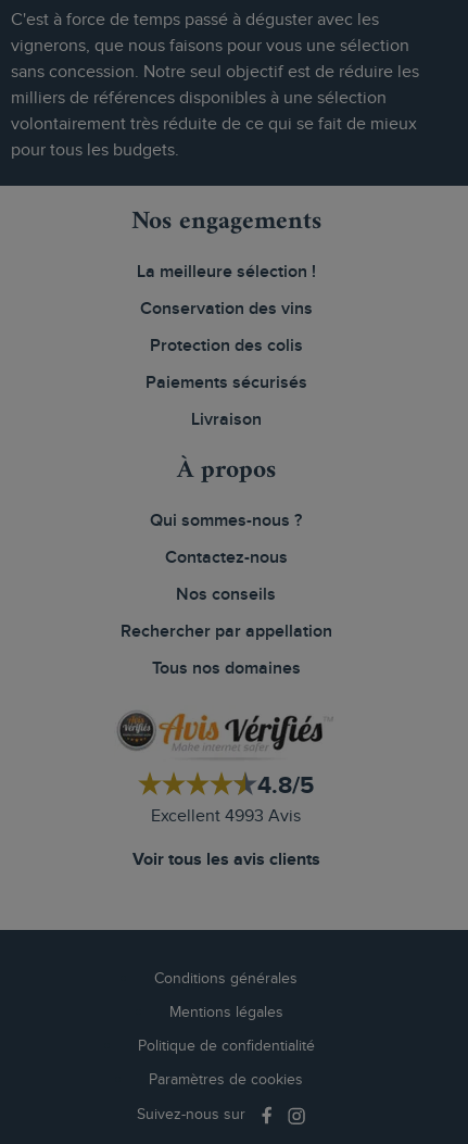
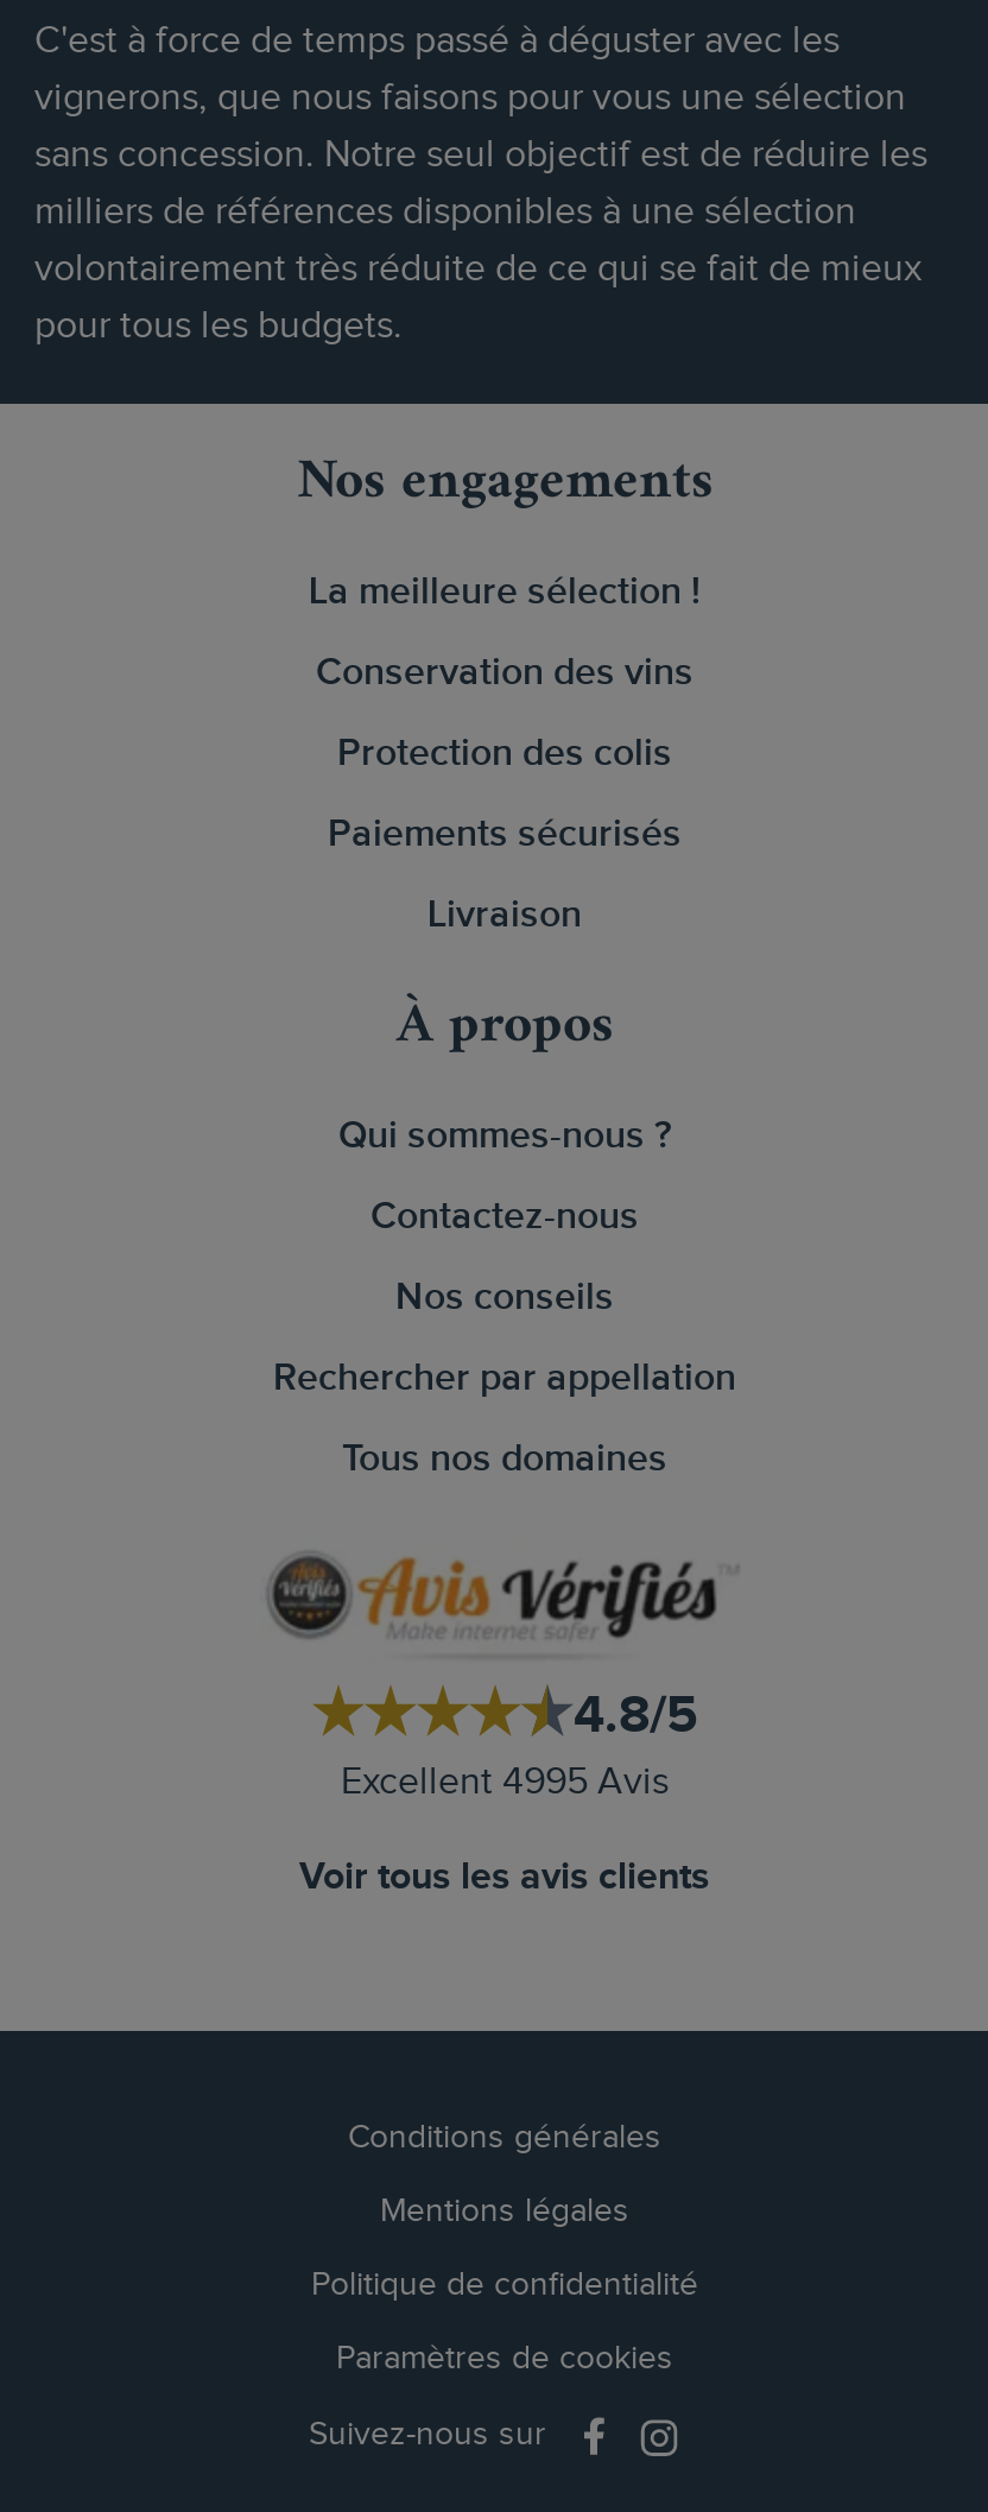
[151,806,301,827] Excellent 4993 Avis -> [341,1760,669,1805] Excellent 4995 Avis

